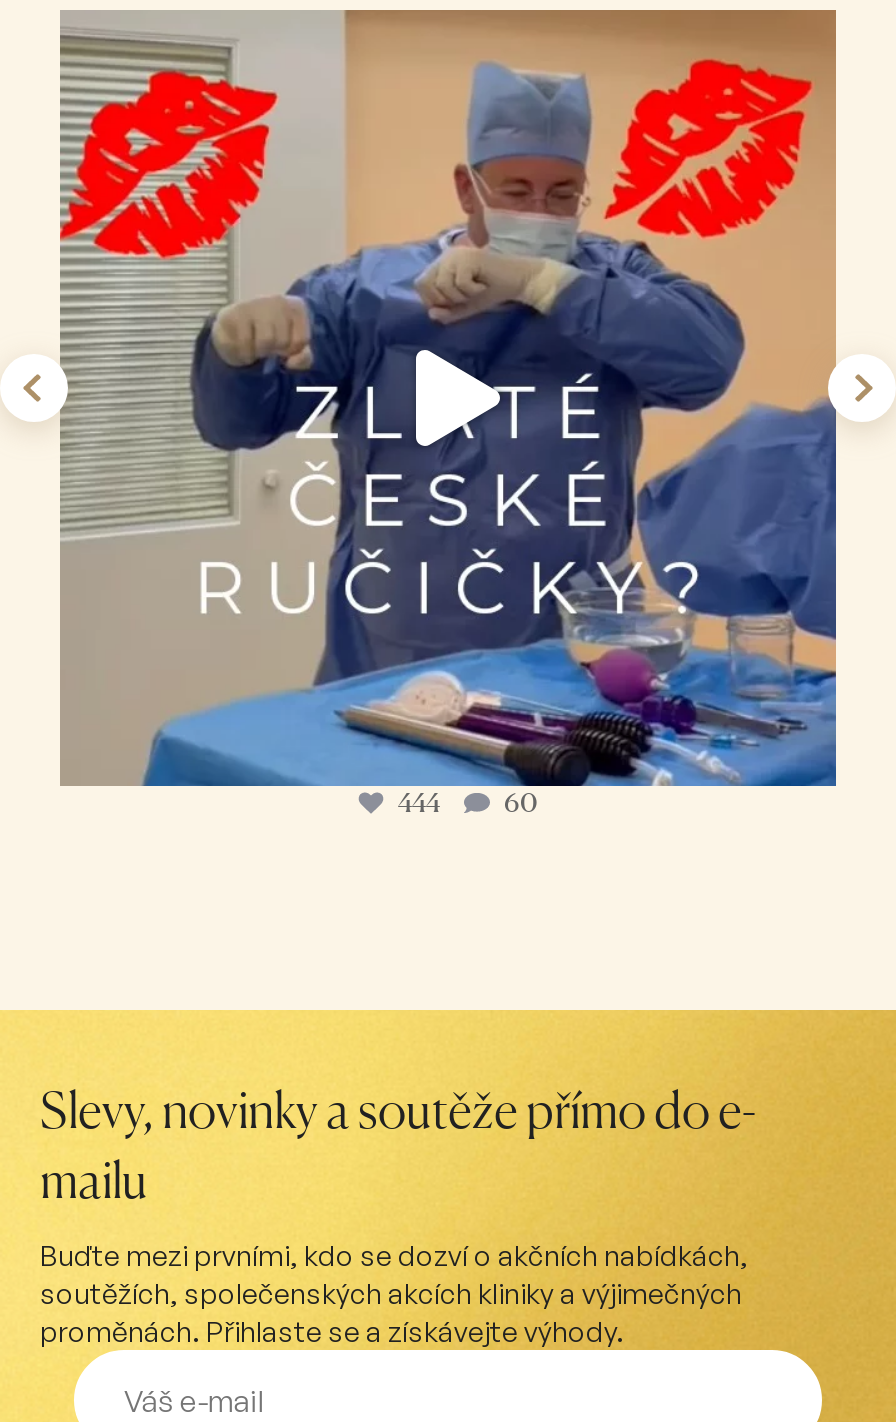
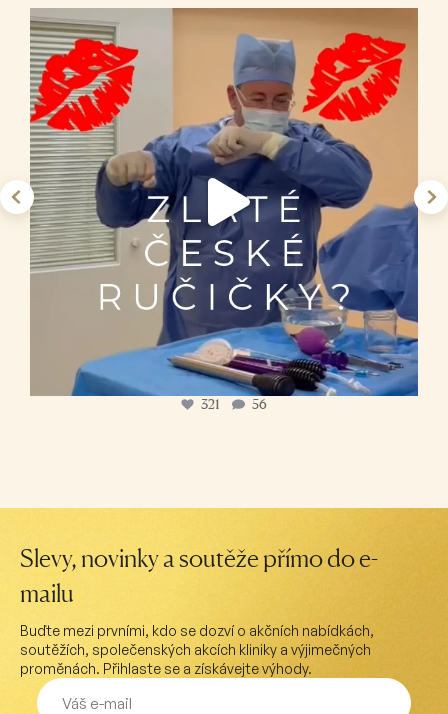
[398,786,444,818] 444 -> [201,396,222,412] 321
[504,786,538,818] 60 -> [252,396,267,412] 56

